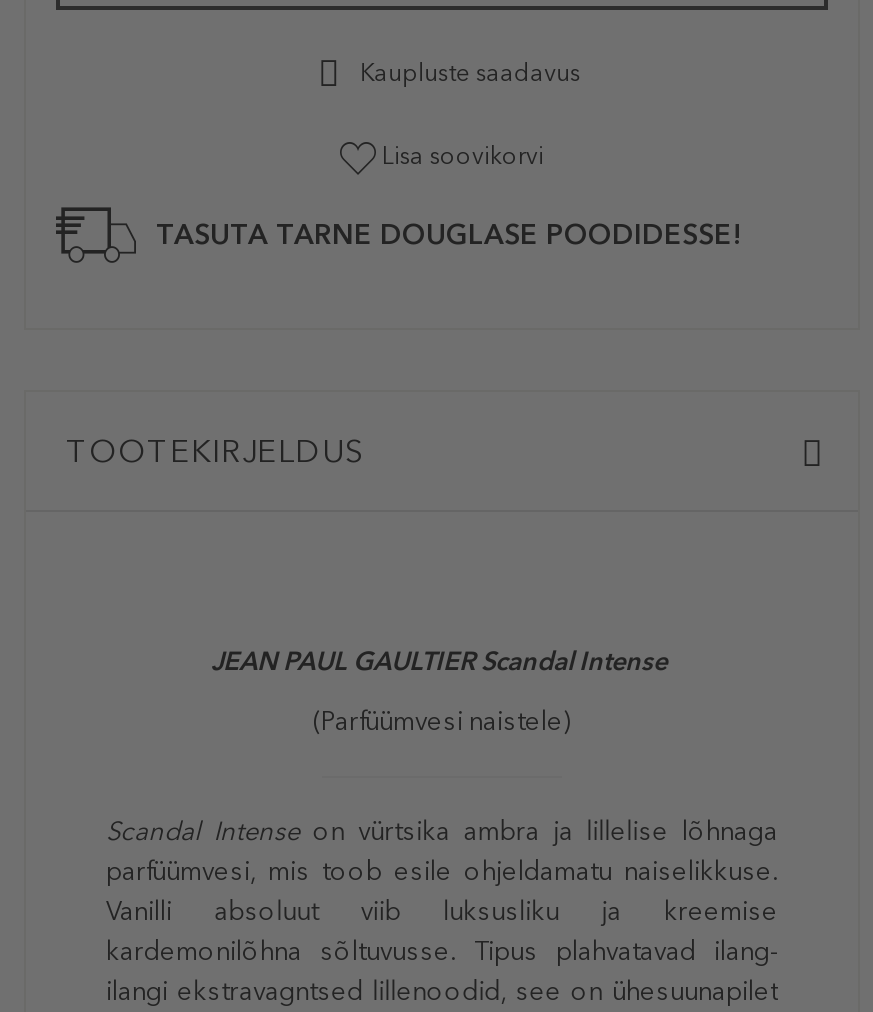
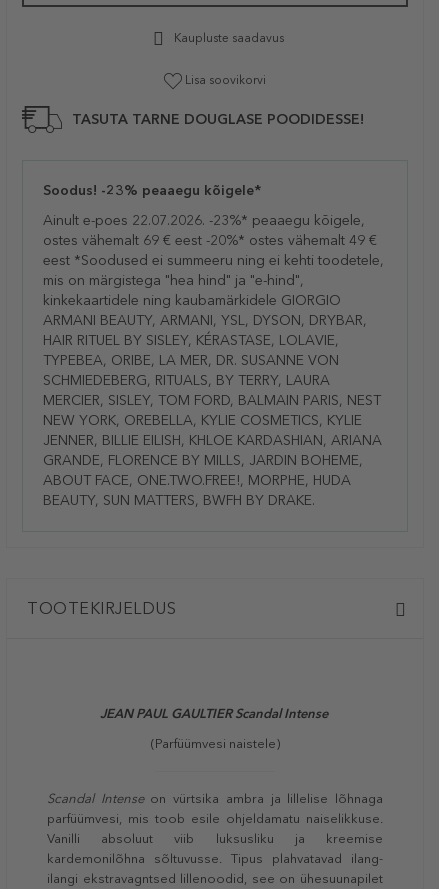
none -> [43,182,384,509] Soodus! -23% peaaegu kõigele* | Ainult e-poes 22.07.2026. -23%* peaaegu kõigele, | ostes vähemalt 69 € eest -20%* ostes vähemalt 49 € | eest *Soodused ei summeeru ning ei kehti toodetele, | mis on märgistega "hea hind" ja "e-hind", | kinkekaartidele ning kaubamärkidele GIORGIO | ARMANI BEAUTY, ARMANI, YSL, DYSON, DRYBAR, | HAIR RITUEL BY SISLEY, KÉRASTASE, LOLAVIE, | TYPEBEA, ORIBE, LA MER, DR. SUSANNE VON | SCHMIEDEBERG, RITUALS, BY TERRY, LAURA | MERCIER, SISLEY, TOM FORD, BALMAIN PARIS, NEST | NEW YORK, OREBELLA, KYLIE COSMETICS, KYLIE | JENNER, BILLIE EILISH, KHLOE KARDASHIAN, ARIANA | GRANDE, FLORENCE BY MILLS, JARDIN BOHEME, | ABOUT FACE, ONE.TWO.FREE!, MORPHE, HUDA | BEAUTY, SUN MATTERS, BWFH BY DRAKE.

